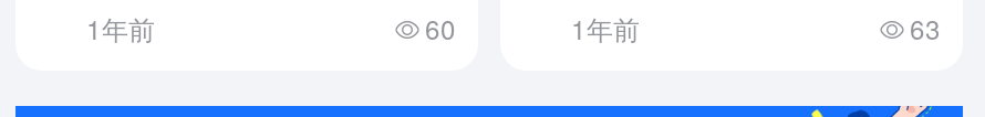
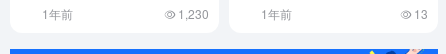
[425,9,456,47] 60 -> [178,5,209,22] 1,230
[910,9,941,47] 63 -> [414,5,428,22] 13

